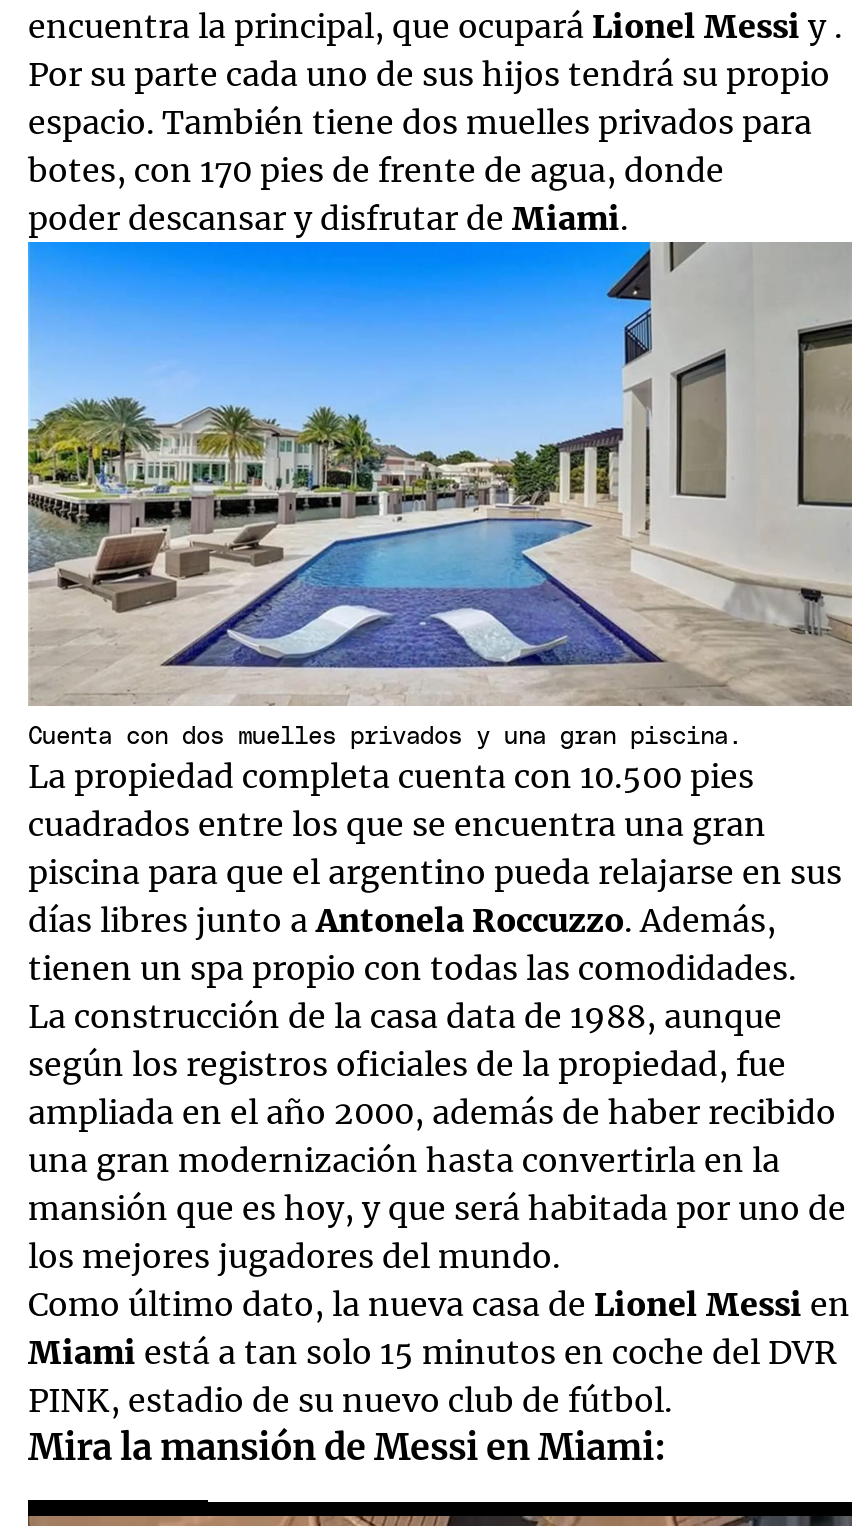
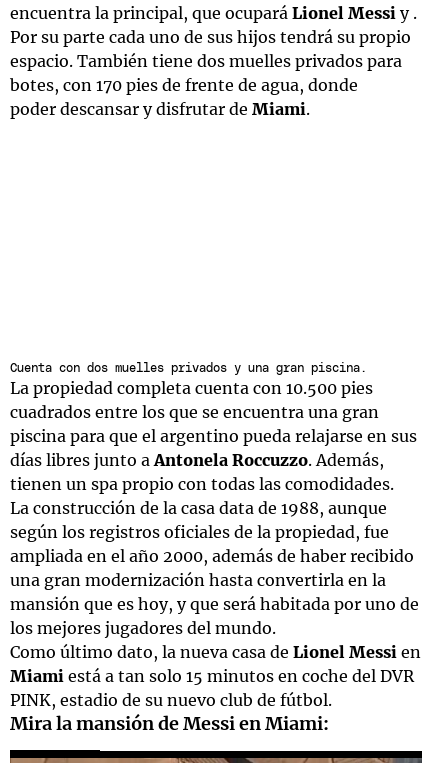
[26,240,854,708] [image] -> none

